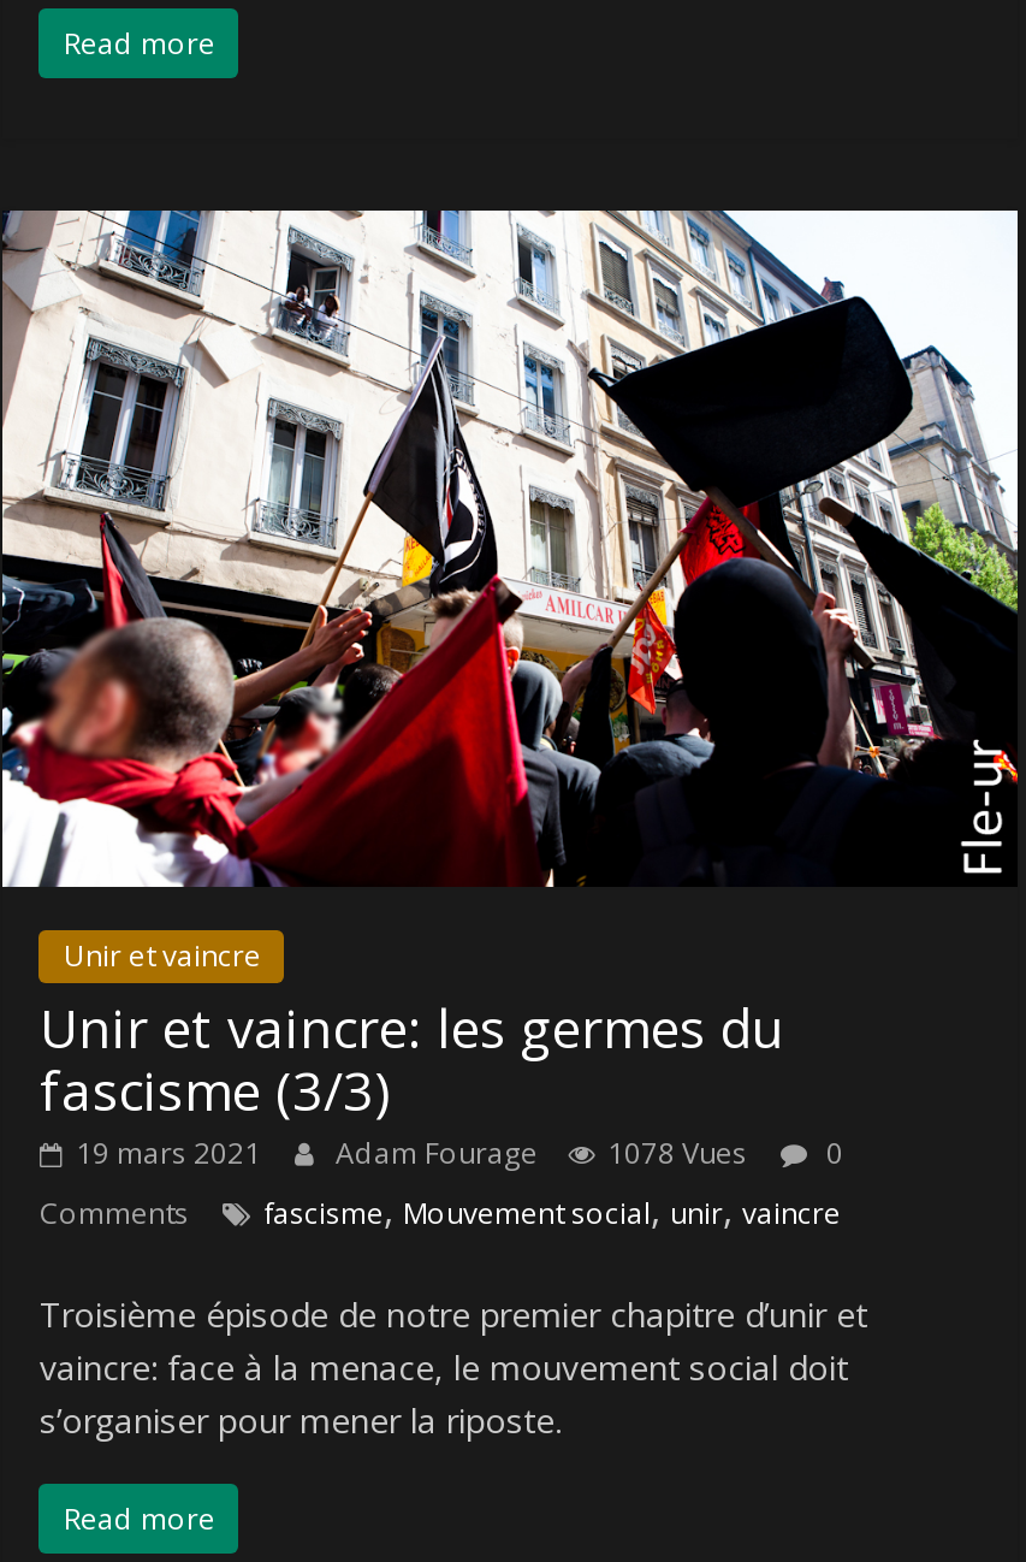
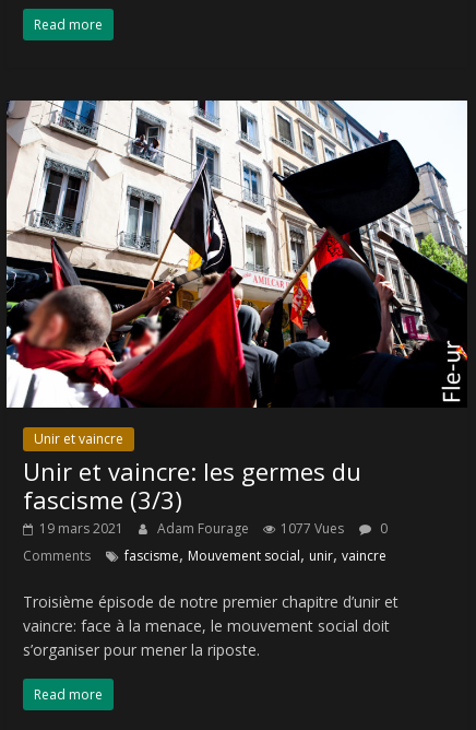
[76,1132,843,1173] 19 mars 2021 Adam Fourage 1078 Vues 0 -> [40,519,388,537] 19 mars 2021 Adam Fourage 1077 Vues 0

